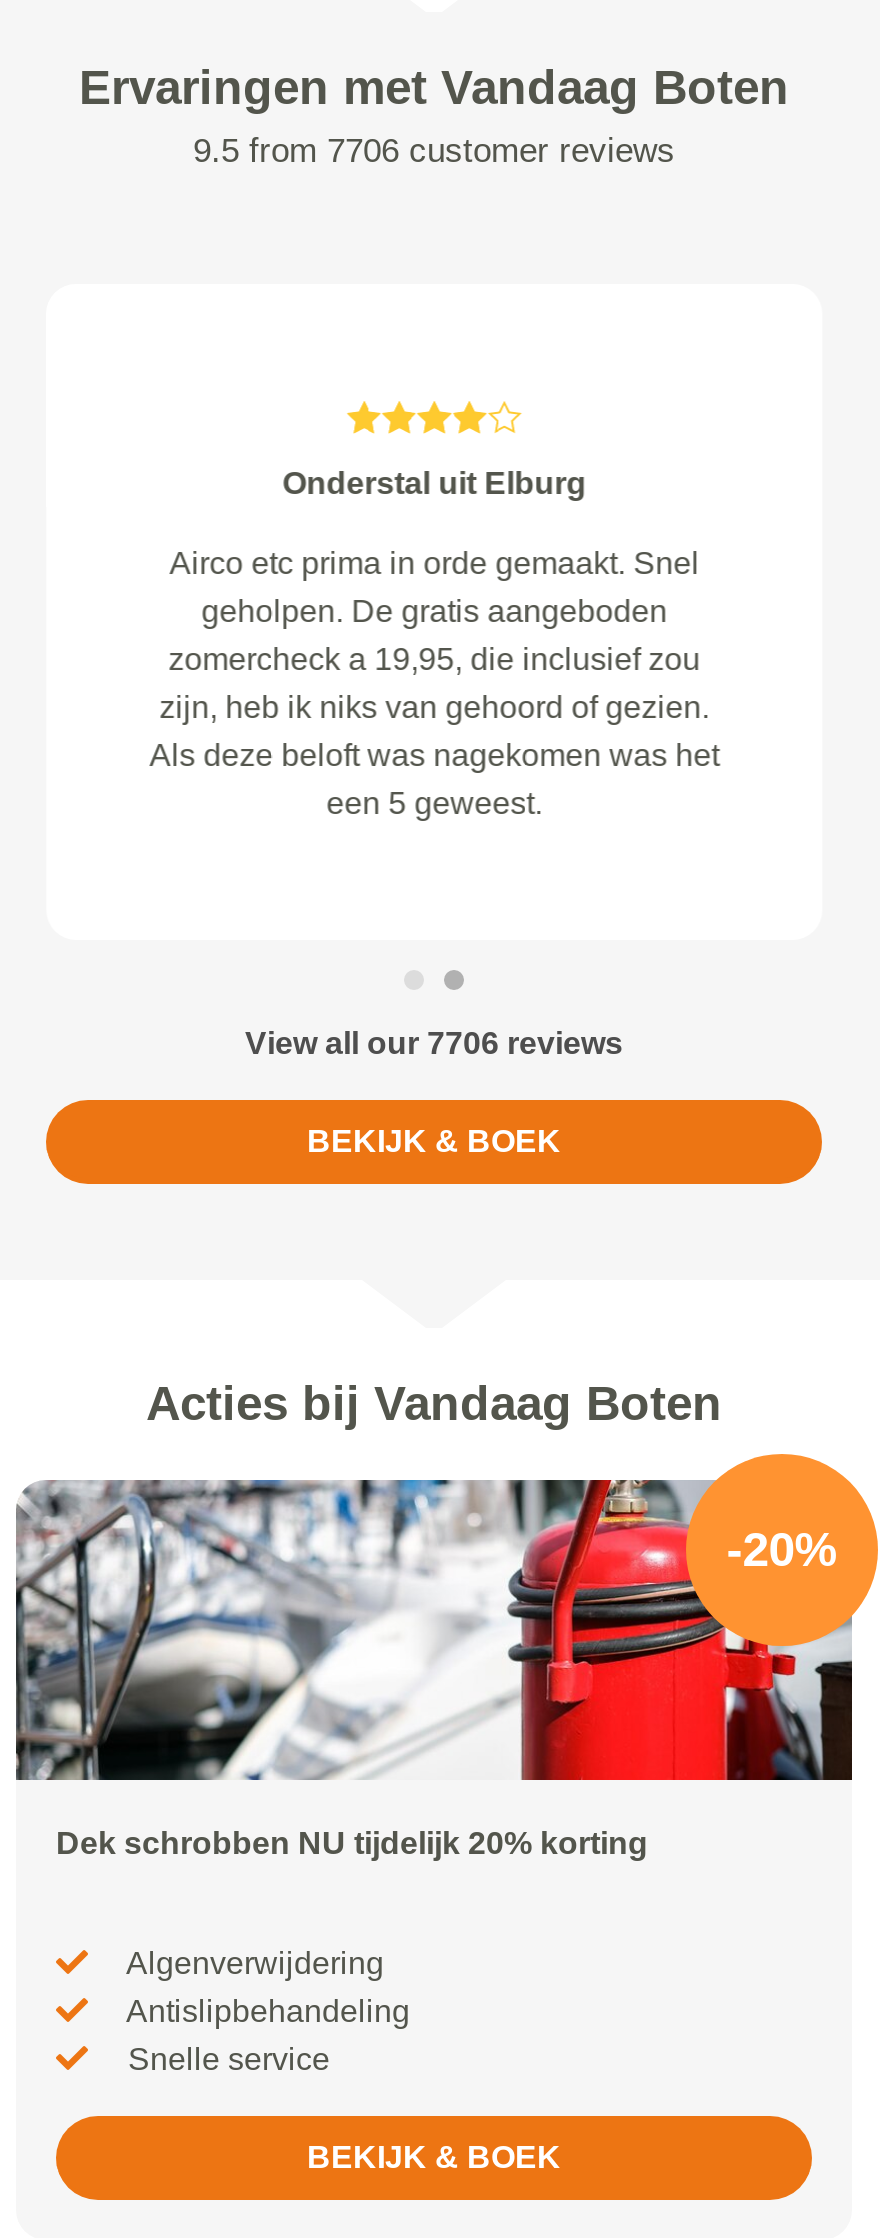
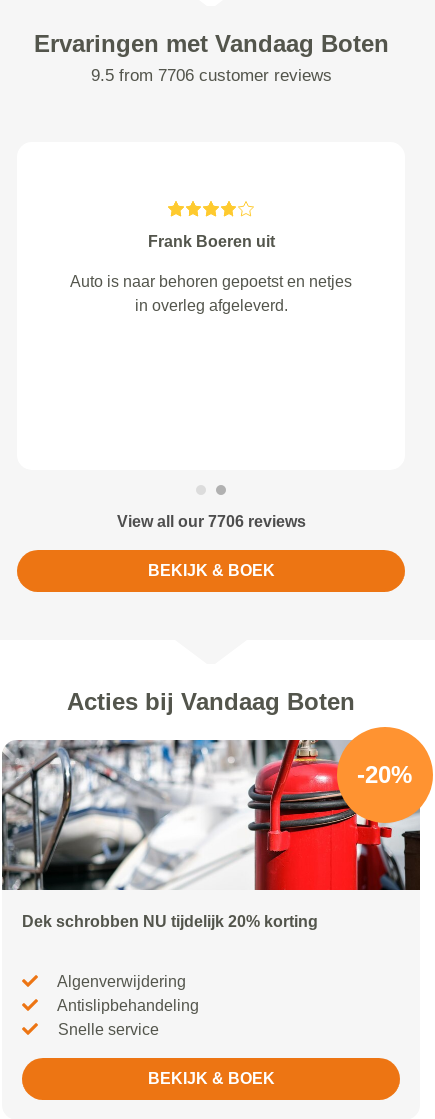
[282,466,586,500] Onderstal uit Elburg -> [147,233,274,250] Frank Boeren uit
[149,546,719,820] Airco etc prima in orde gemaakt. Snel | geholpen. De gratis aangeboden | zomercheck a 19,95, die inclusief zou | zijn, heb ik niks van gehoord of gezien. | Als deze beloft was nagekomen was het | een 5 geweest. -> [70,273,352,314] Auto is naar behoren gepoetst en netjes | in overleg afgeleverd.

